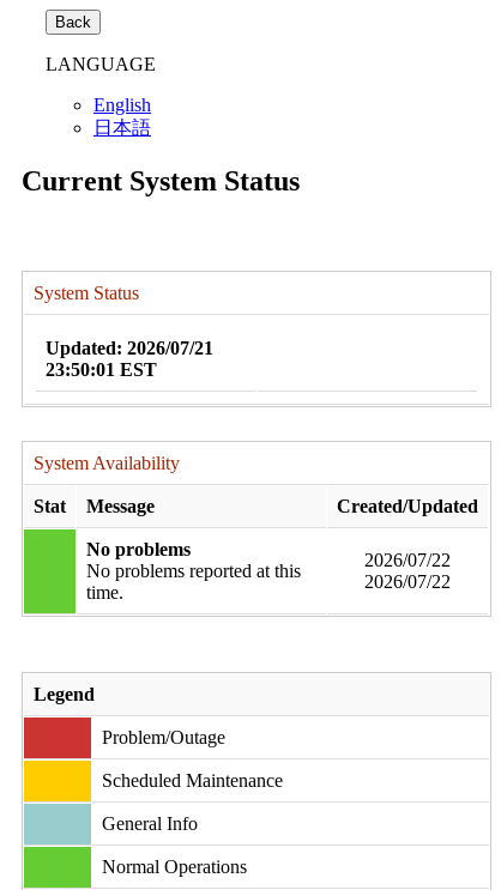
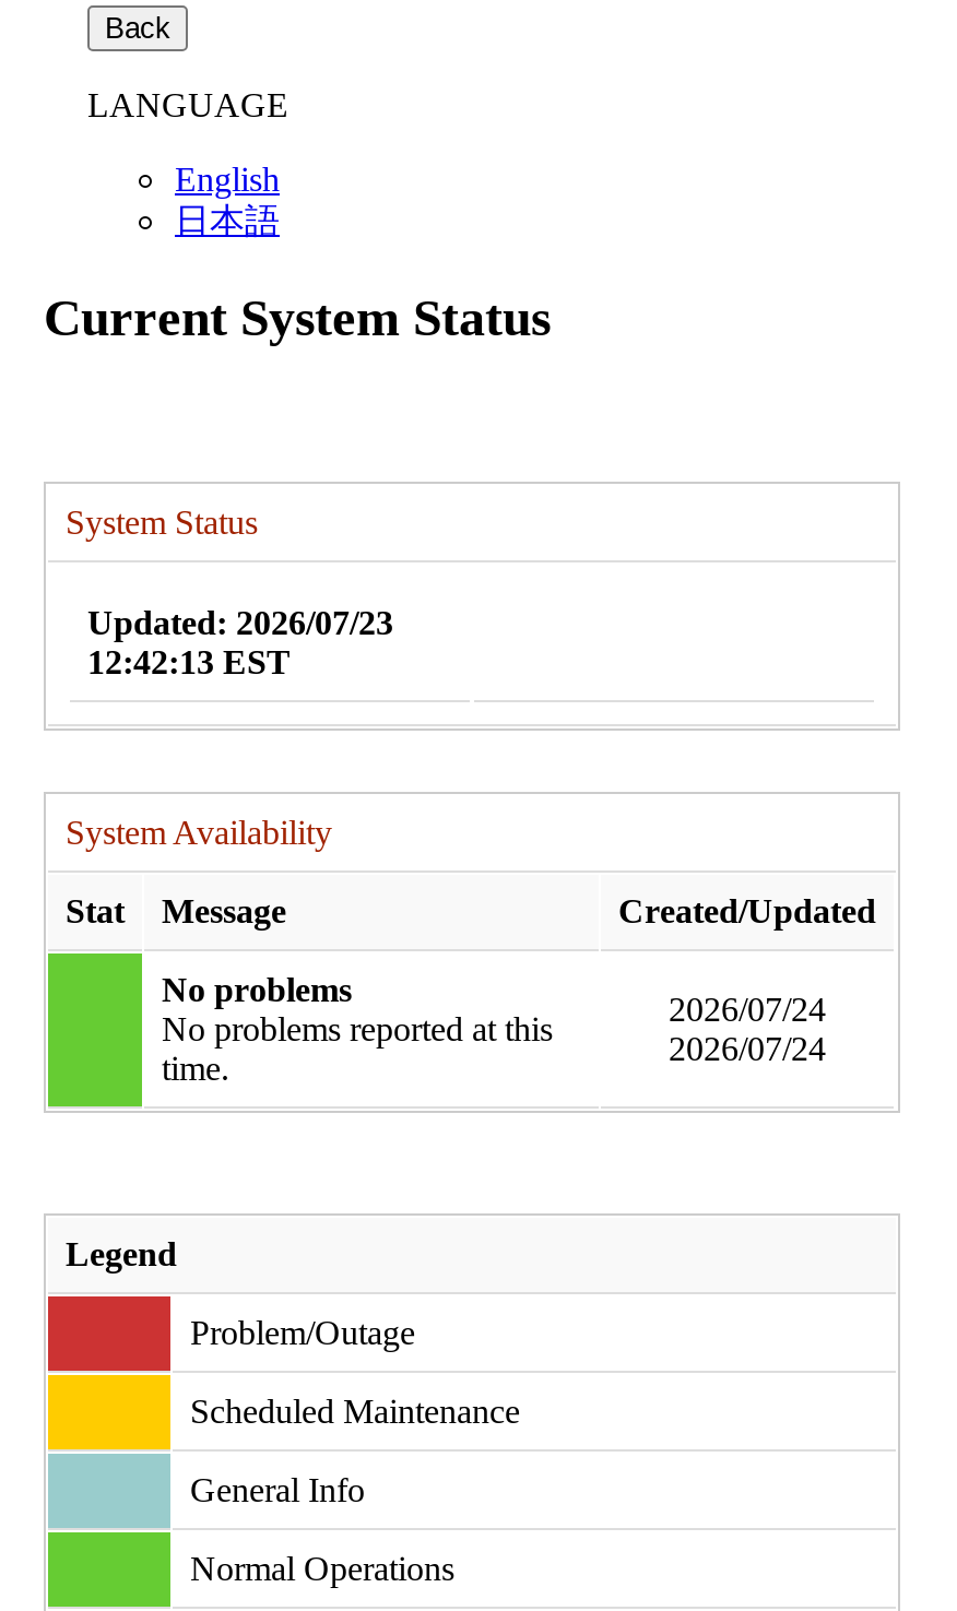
[46,338,223,358] Updated: 2026/07/21 -> [87,604,411,641] Updated: 2026/07/23
[46,359,157,380] 23:50:01 EST -> [87,643,291,680] 12:42:13 EST
[364,550,451,570] 2026/07/22 -> [669,990,826,1028] 2026/07/24
[364,571,451,592] 2026/07/22 -> [669,1030,826,1067] 2026/07/24

